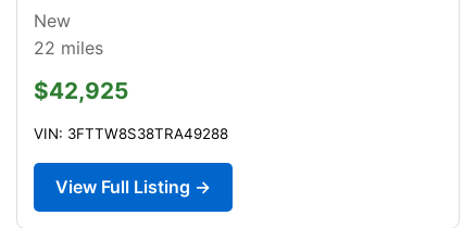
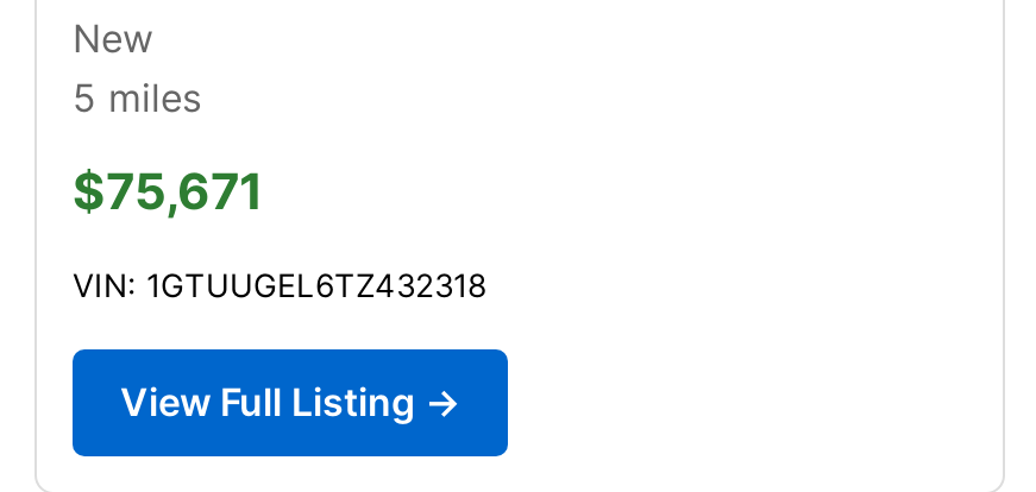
[34,37,103,59] 22 miles -> [73,73,201,121] 5 miles
[34,77,128,104] $42,925 -> [73,161,263,221] $75,671
[34,125,228,142] VIN: 3FTTW8S38TRA49288 -> [73,266,486,304] VIN: 1GTUUGEL6TZ432318

